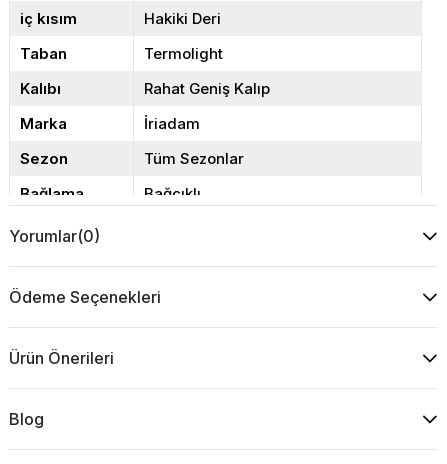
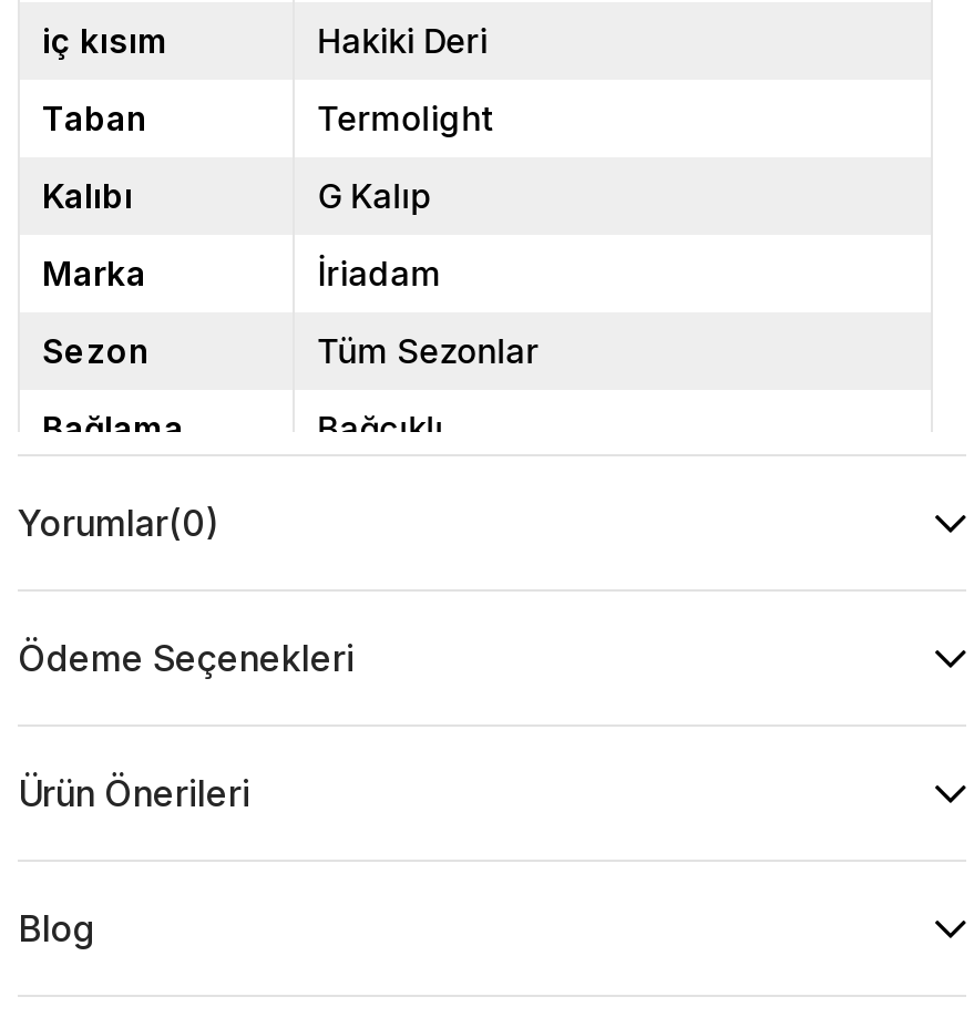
[144,79,270,98] Rahat Geniş Kalıp -> [318,174,431,216] G Kalıp

